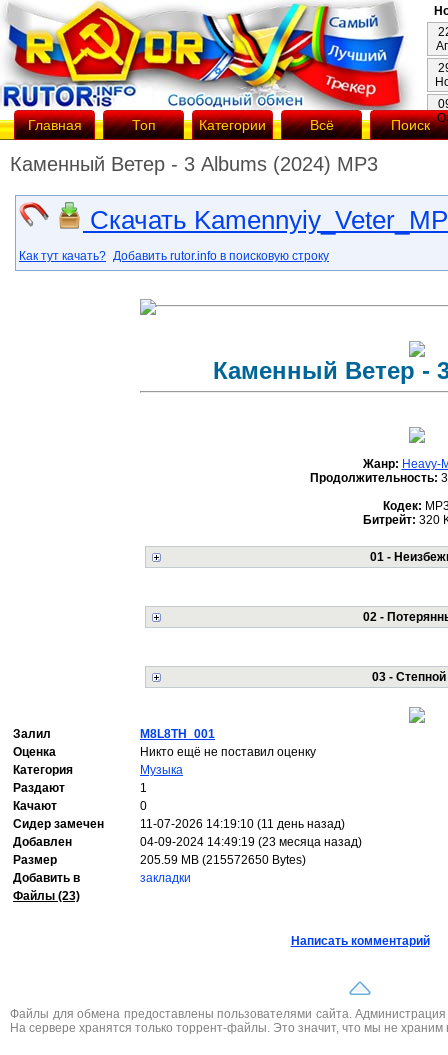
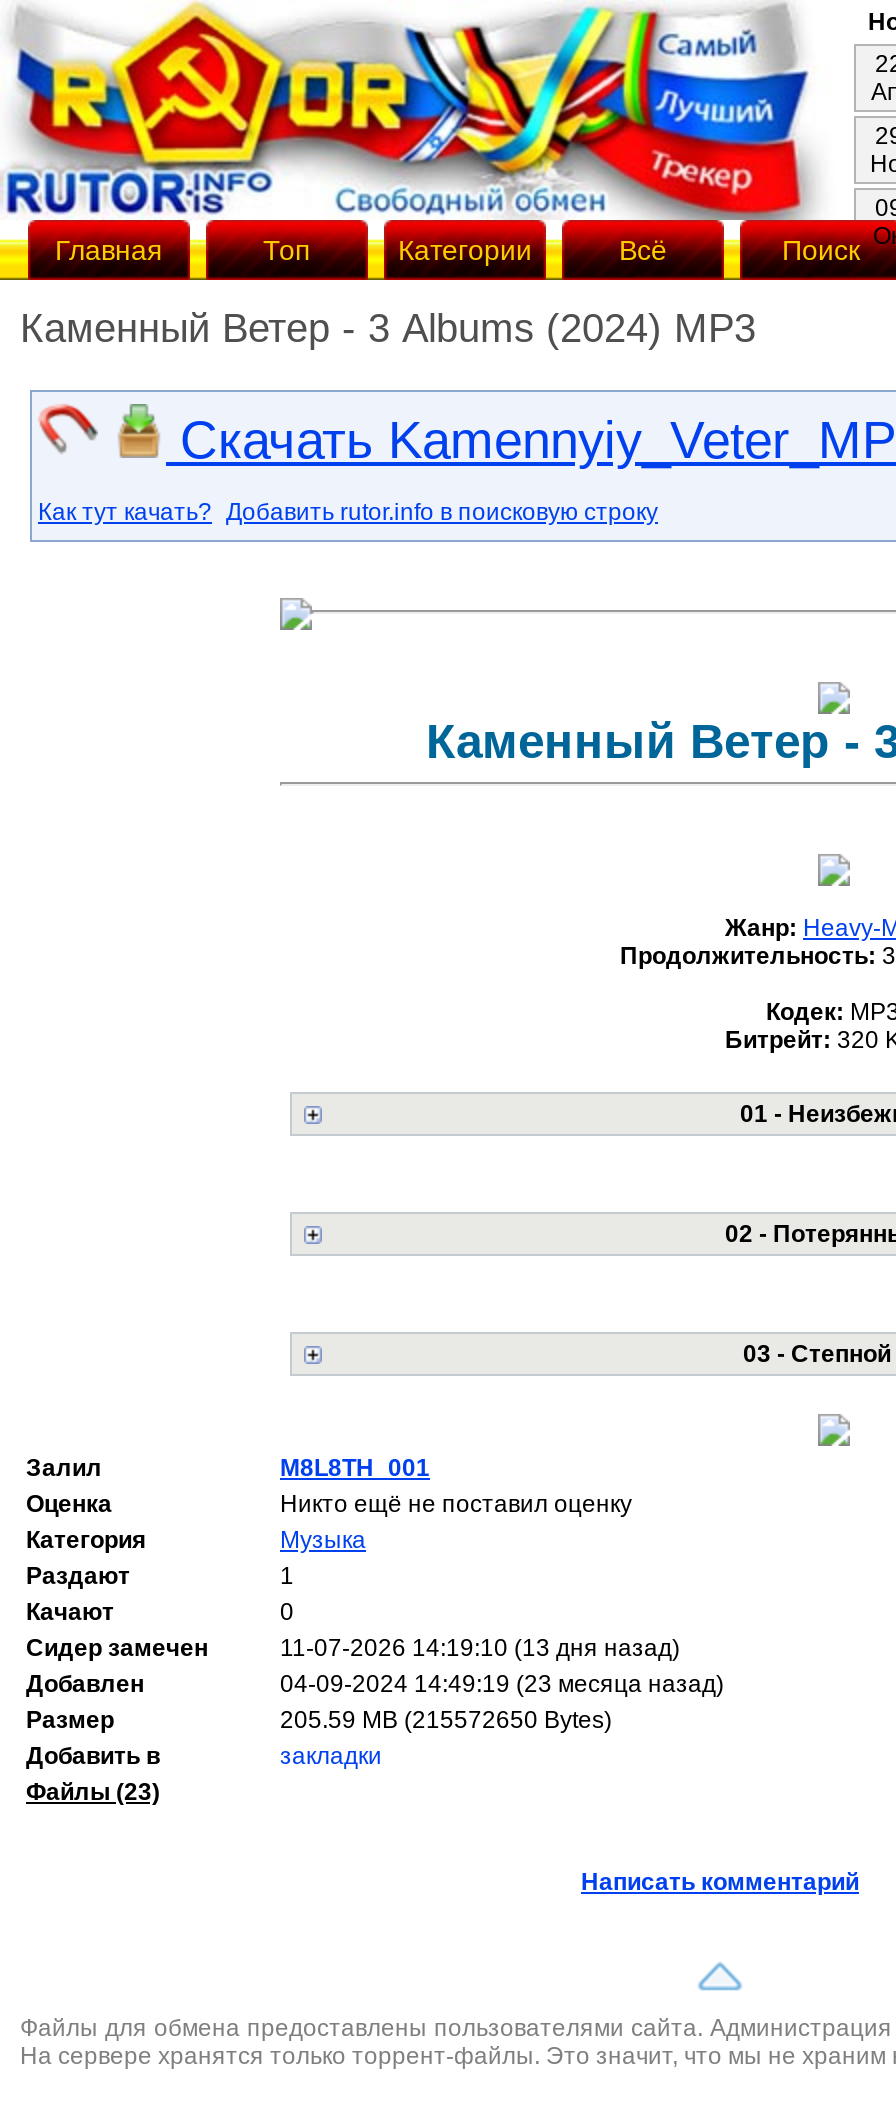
[140,817,345,831] 11-07-2026 14:19:10 (11 день назад) -> [280,1634,680,1662] 11-07-2026 14:19:10 (13 дня назад)

